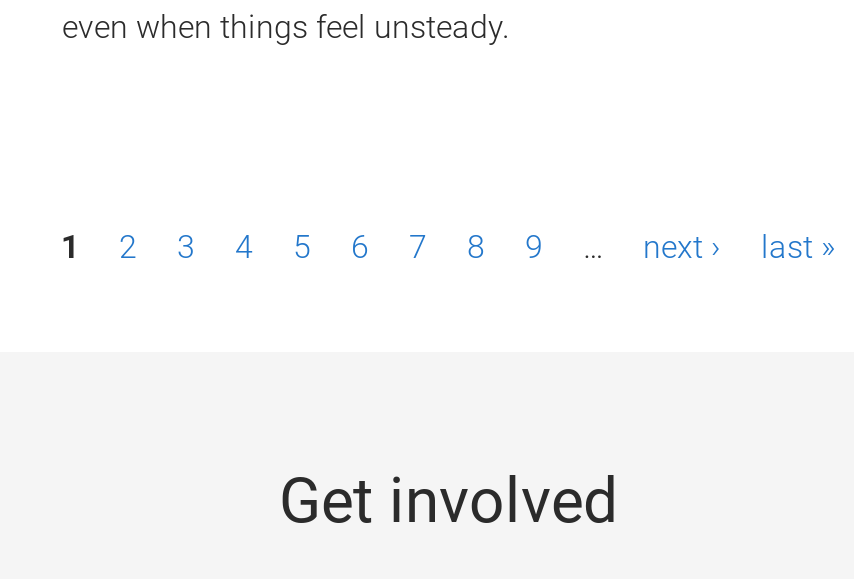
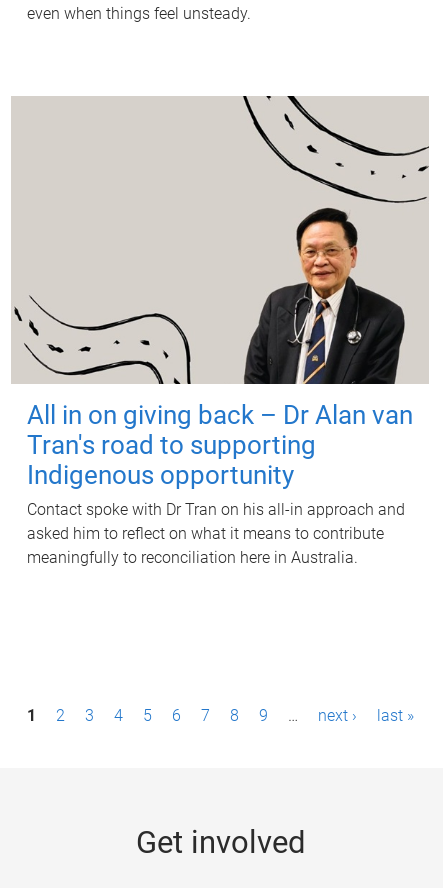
none -> [11,95,430,567] [image] | All in on giving back – Dr Alan van | Tran's road to supporting | Indigenous opportunity | Contact spoke with Dr Tran on his all-in approach and | asked him to reflect on what it means to contribute | meaningfully to reconciliation here in Australia.

